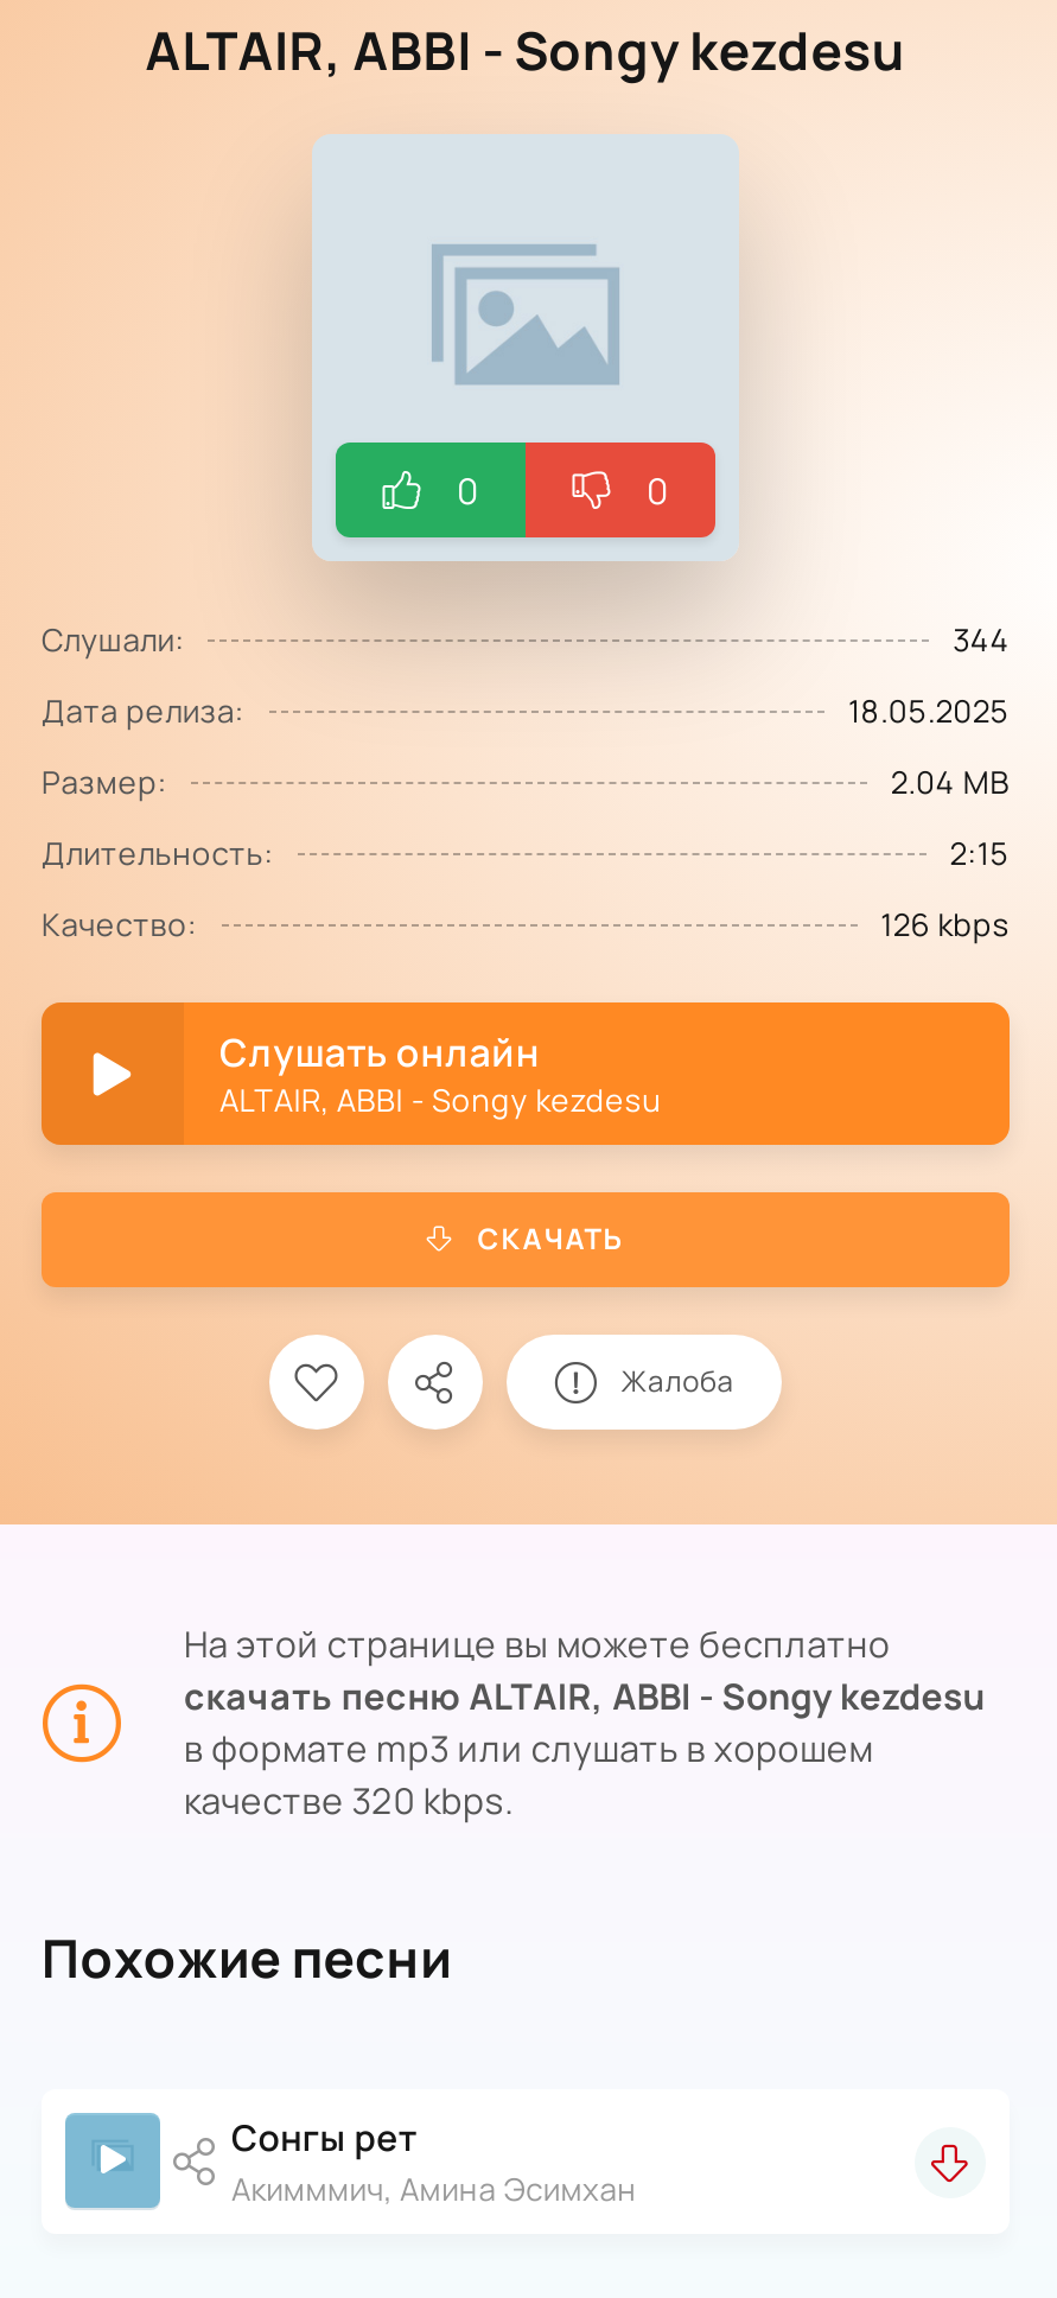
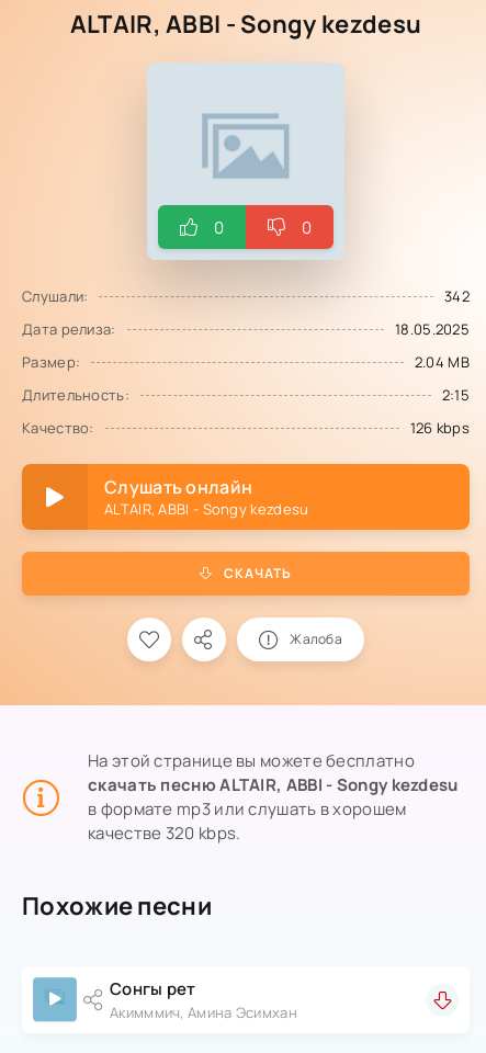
[953,618,1010,661] 344 -> [444,286,470,306] 342

